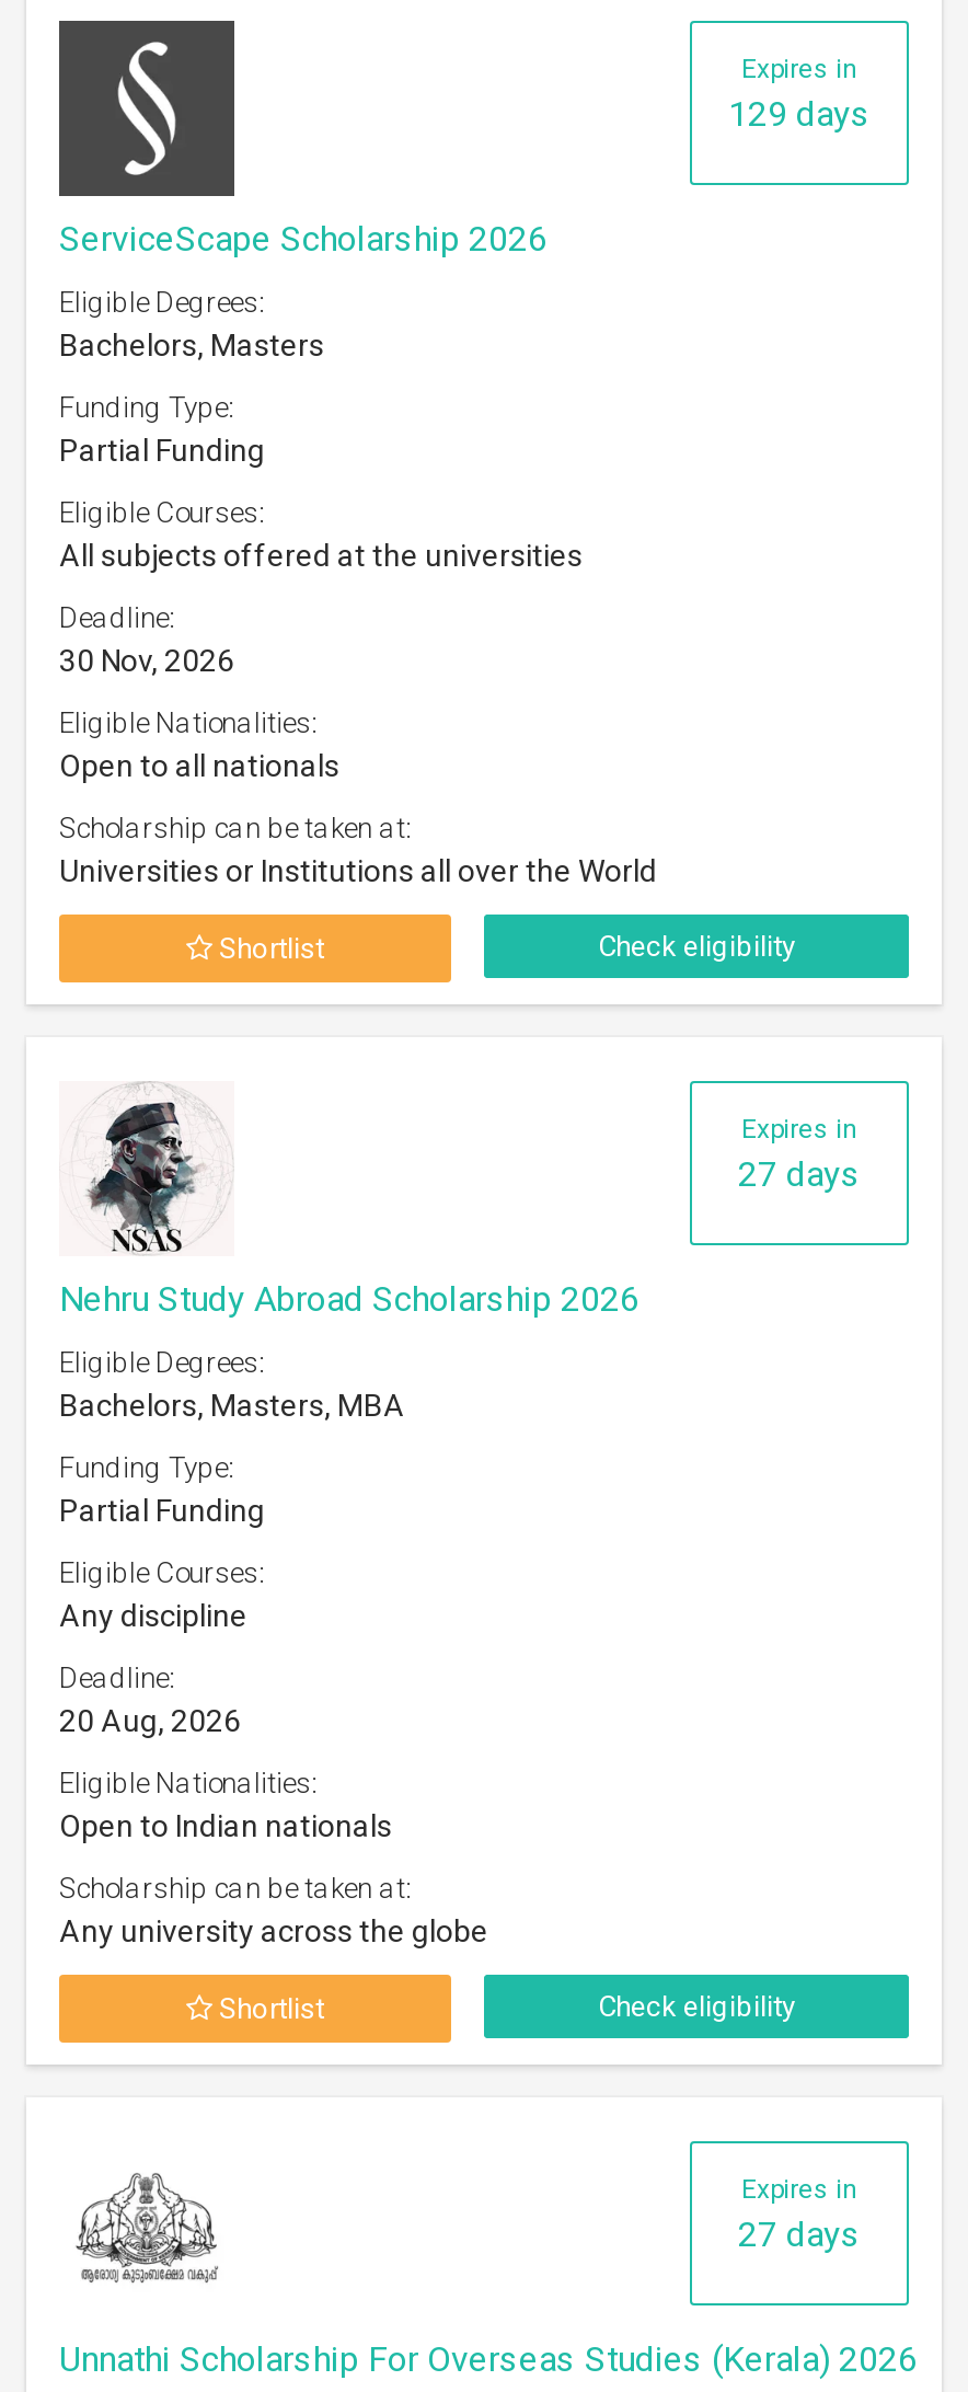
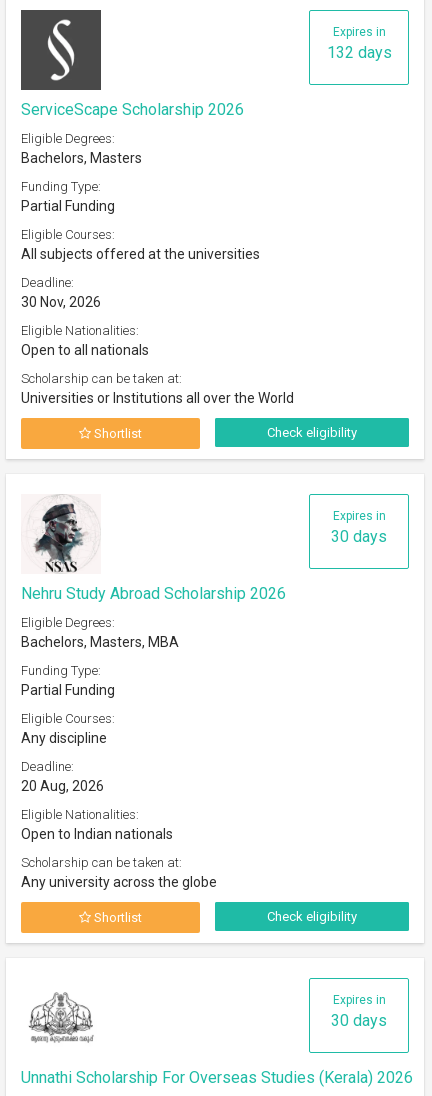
[728,93,871,135] 129 days -> [326,43,391,62] 132 days
[738,1153,861,1195] 27 days -> [331,527,387,546] 30 days
[738,2213,861,2255] 27 days -> [331,1011,387,1030] 30 days

